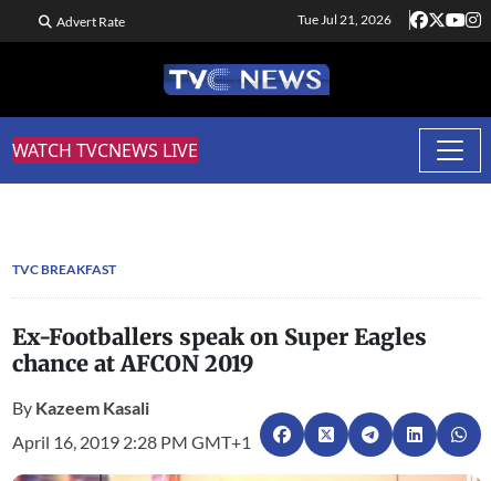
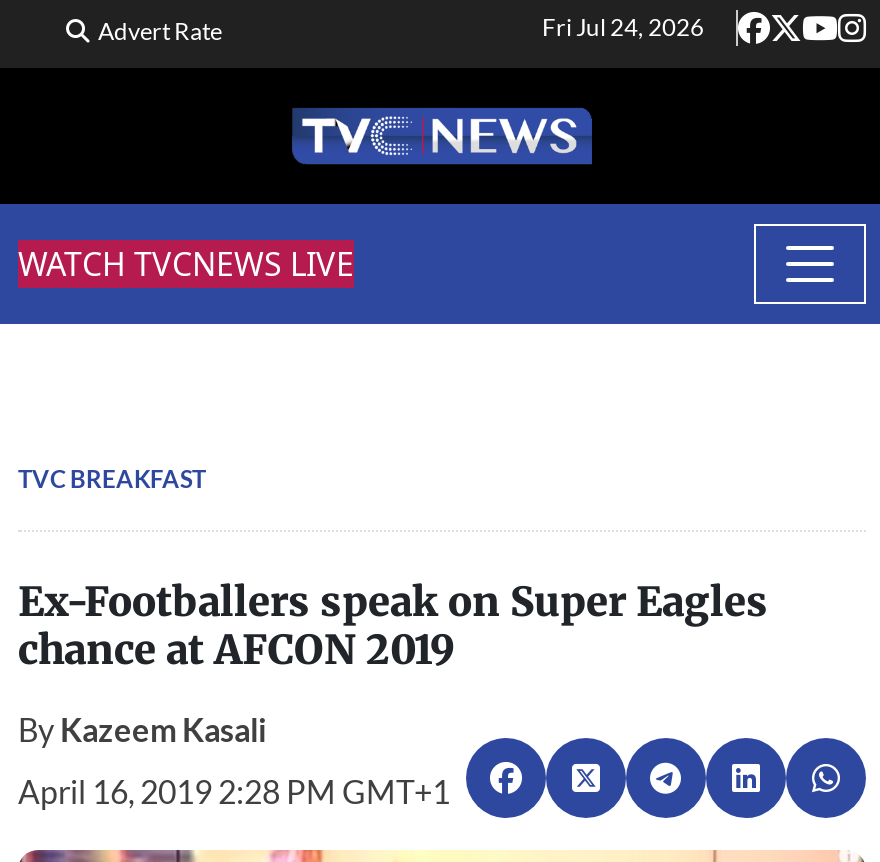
[297,11,391,28] Tue Jul 21, 2026 -> [542,12,704,42] Fri Jul 24, 2026

